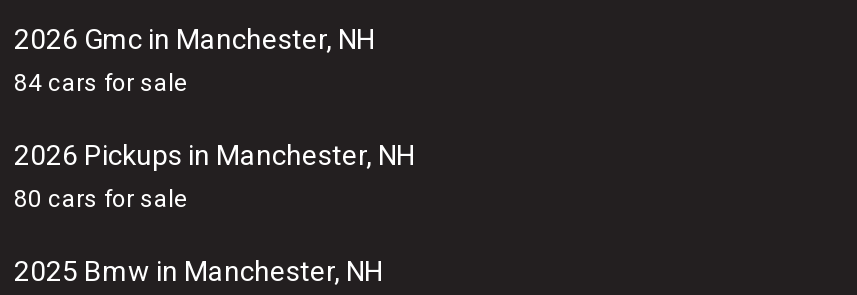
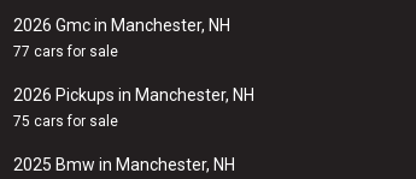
[14,69,188,97] 84 cars for sale -> [13,43,118,60] 77 cars for sale
[14,185,188,213] 80 cars for sale -> [13,113,118,130] 75 cars for sale

